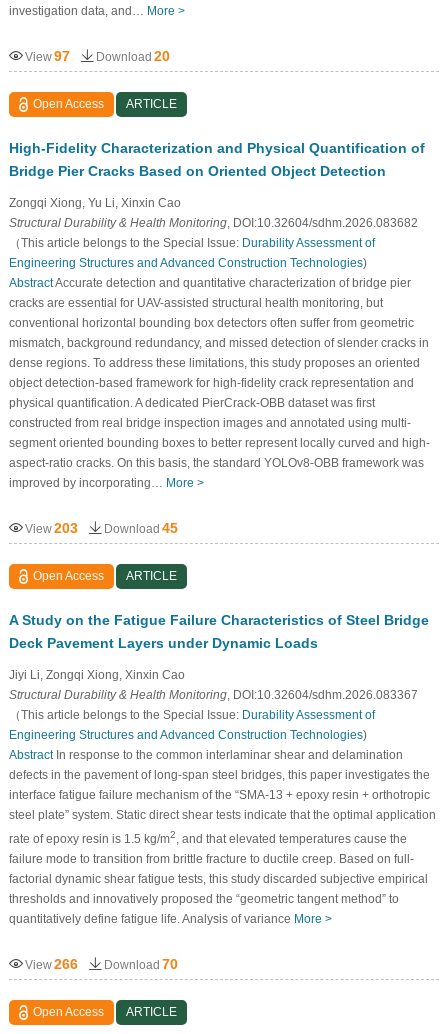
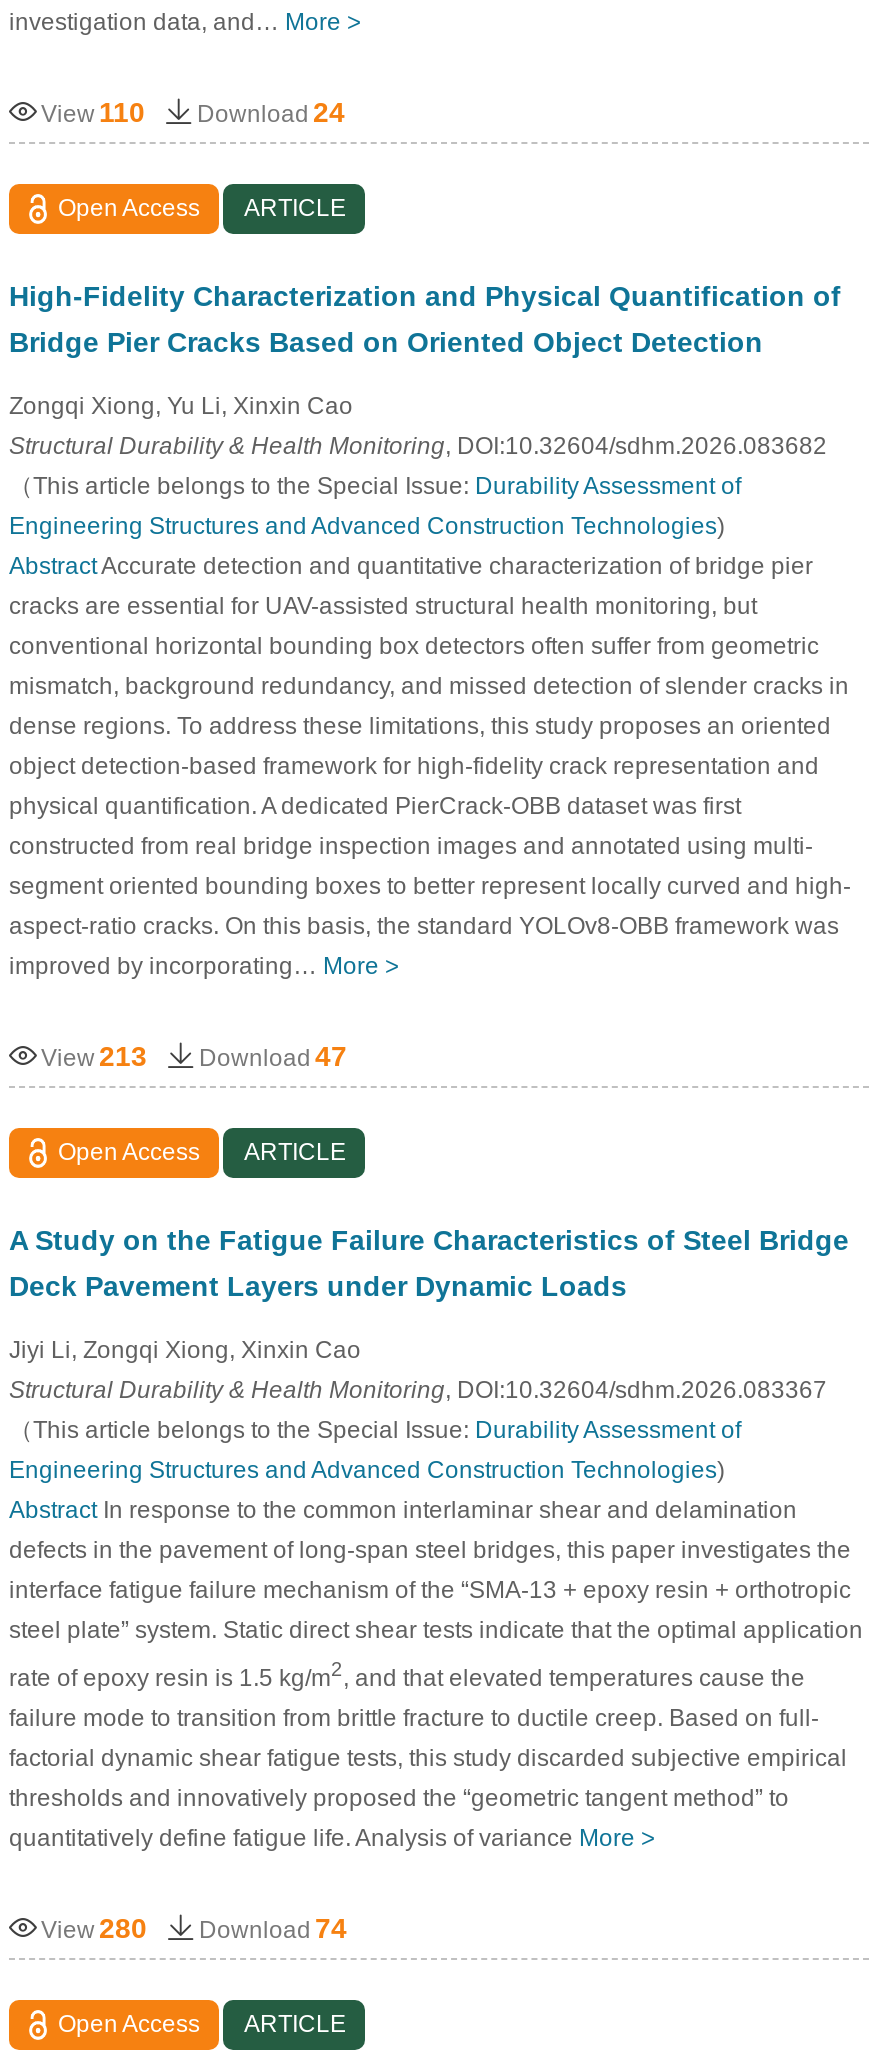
[25,48,70,64] View 97 -> [41,95,145,127] View 110
[96,48,170,64] Download 20 -> [197,95,345,127] Download 24
[25,520,78,536] View 203 -> [41,1039,147,1071] View 213
[104,520,178,536] Download 45 -> [199,1039,347,1071] Download 47
[25,956,78,972] View 266 -> [41,1911,147,1943] View 280
[104,956,178,972] Download 70 -> [199,1911,347,1943] Download 74

